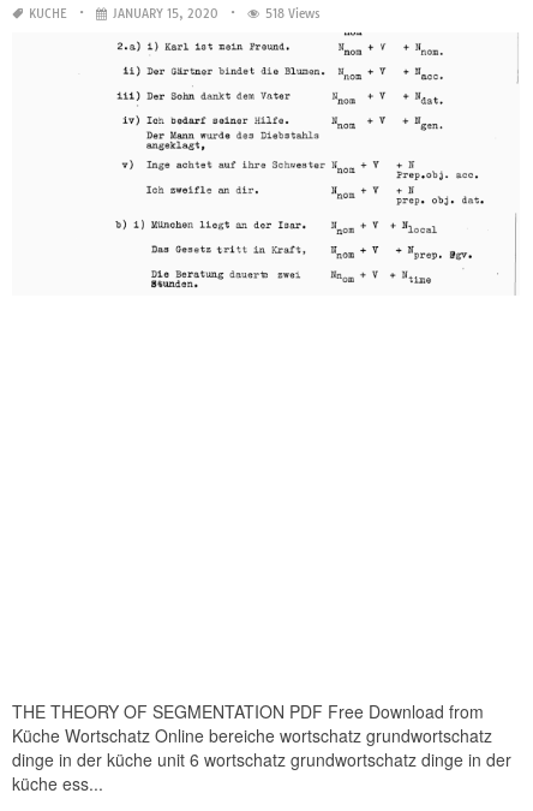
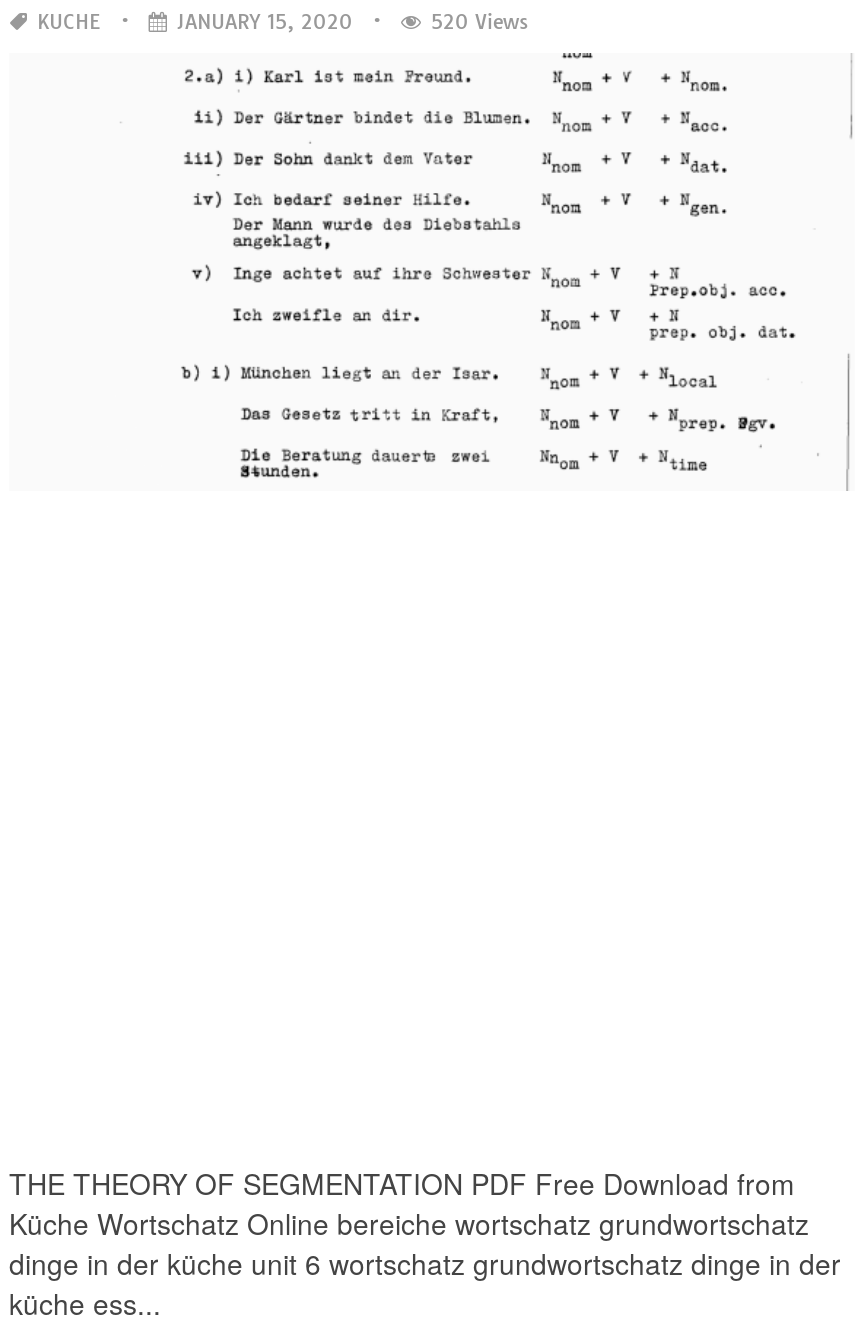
[265,6,321,22] 518 Views -> [431,9,529,35] 520 Views

